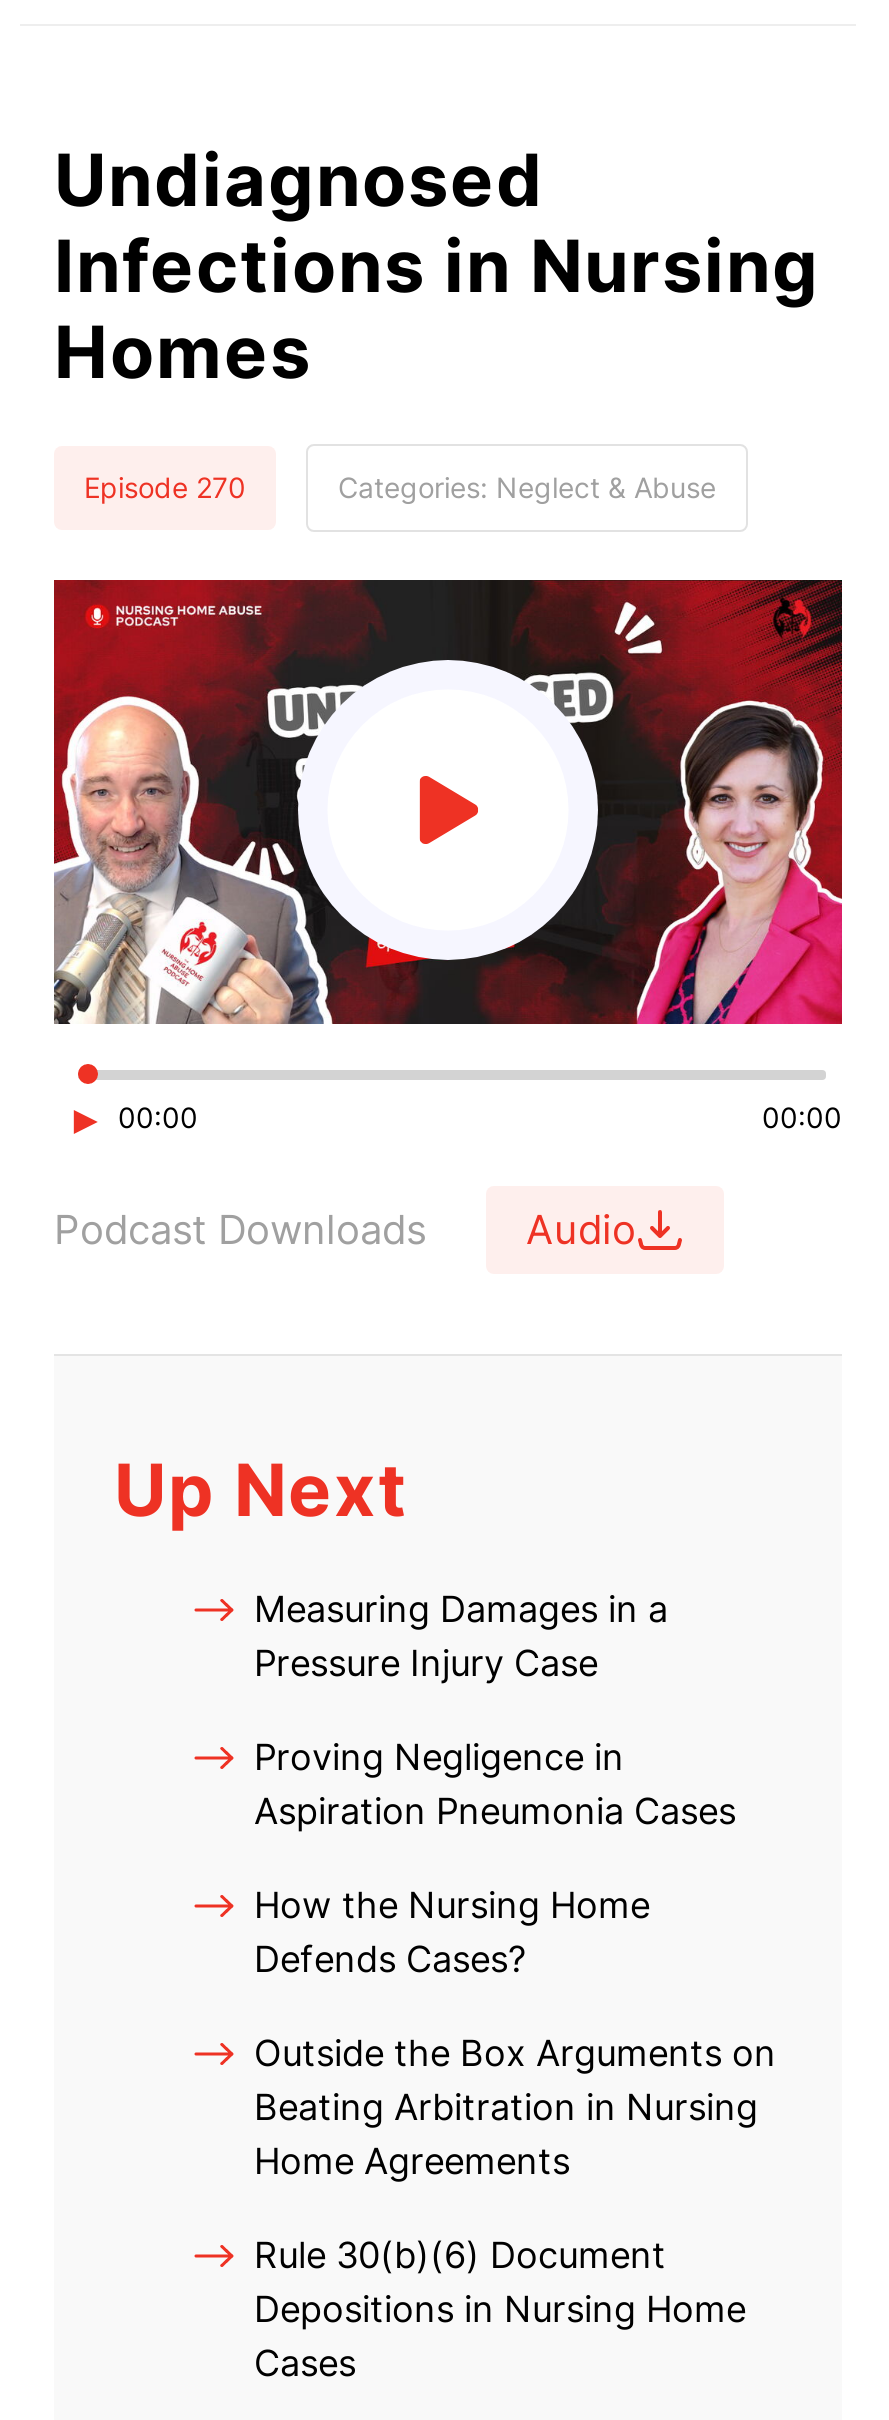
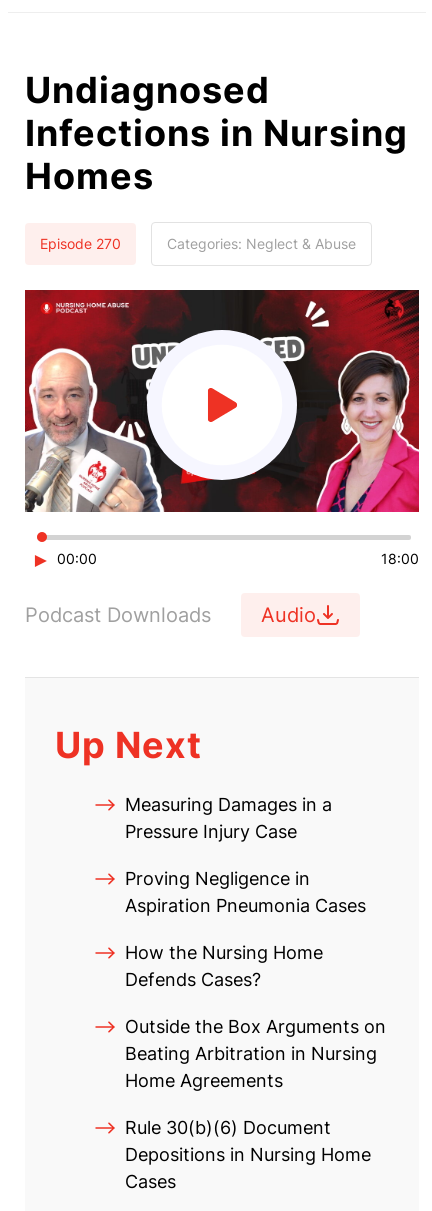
[762,1100,842,1134] 00:00 -> [381,550,419,567] 18:00

